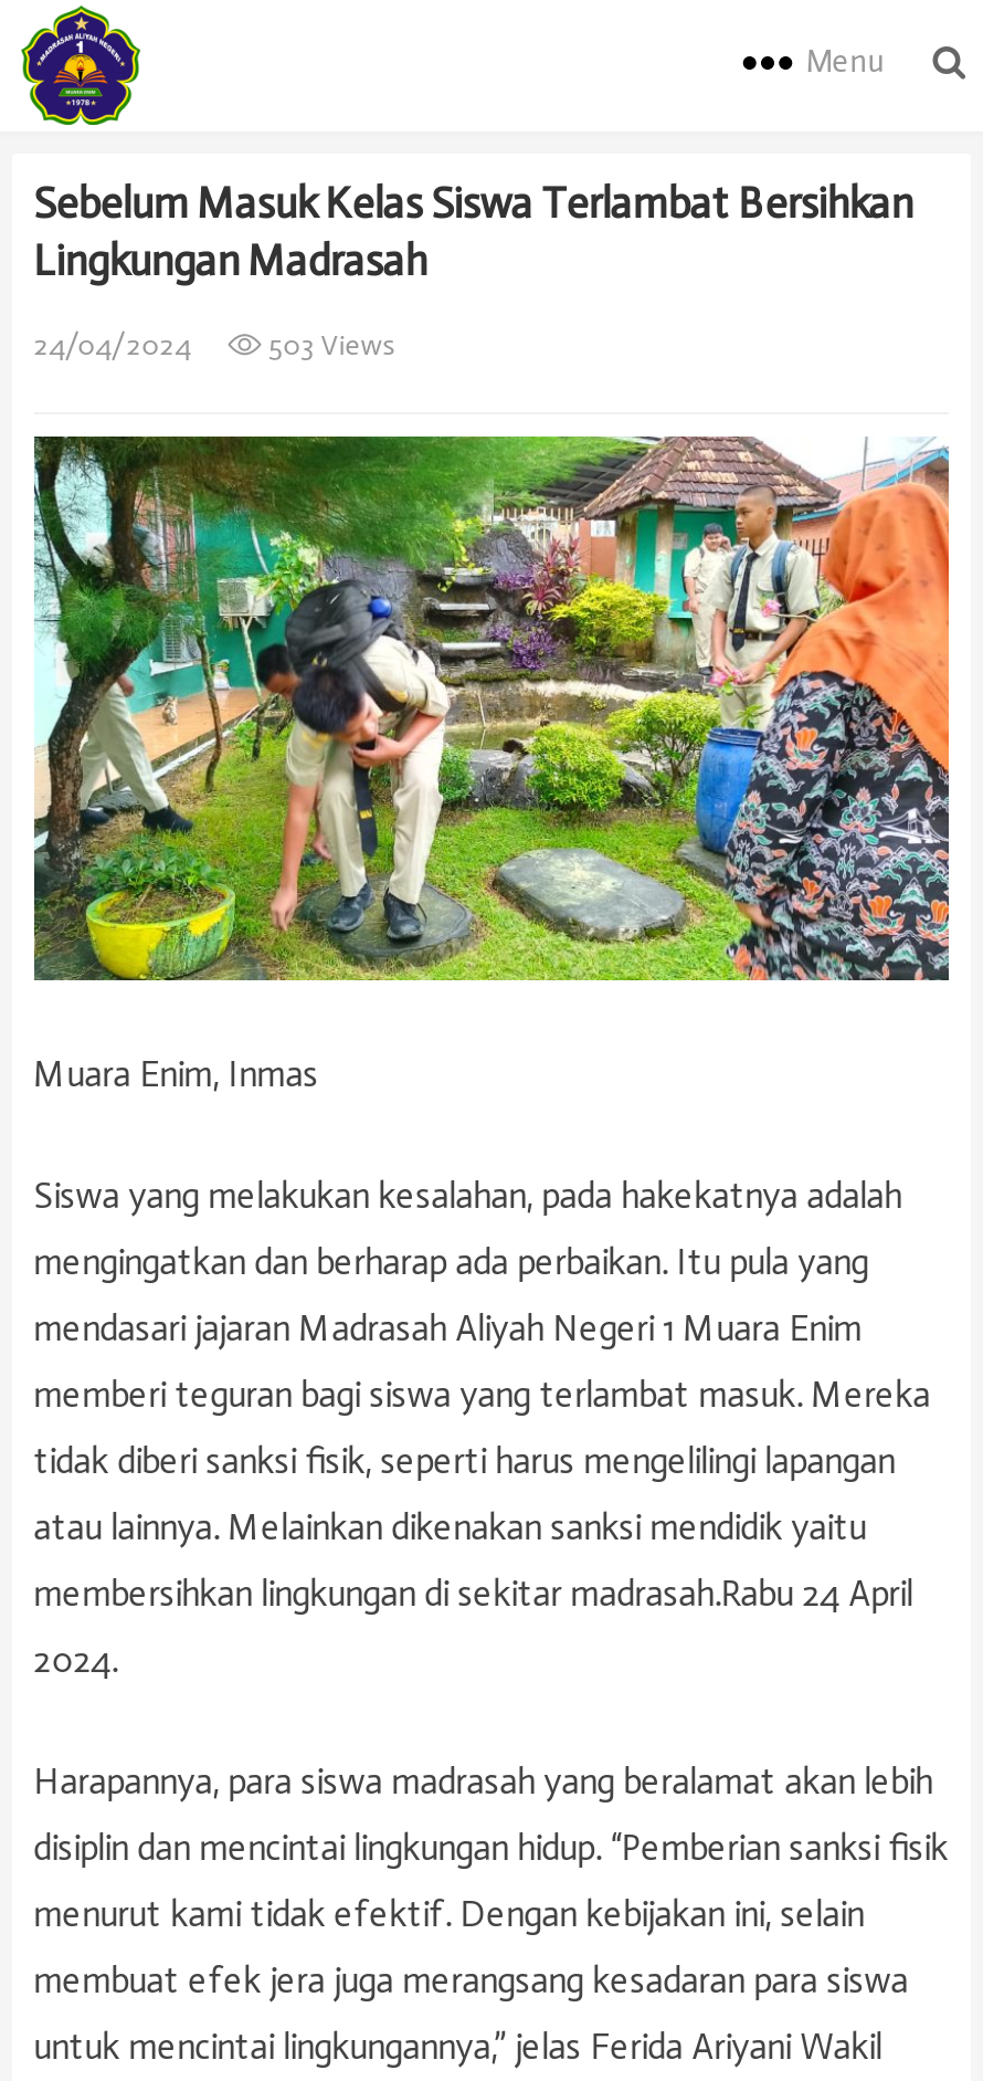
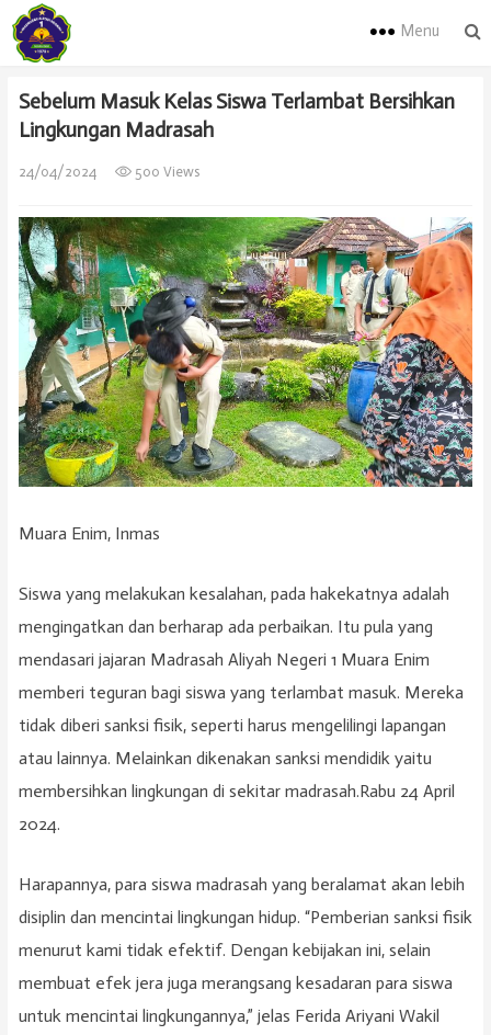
[34,328,394,361] 24/04/2024 503 Views -> [18,163,199,180] 24/04/2024 500 Views

